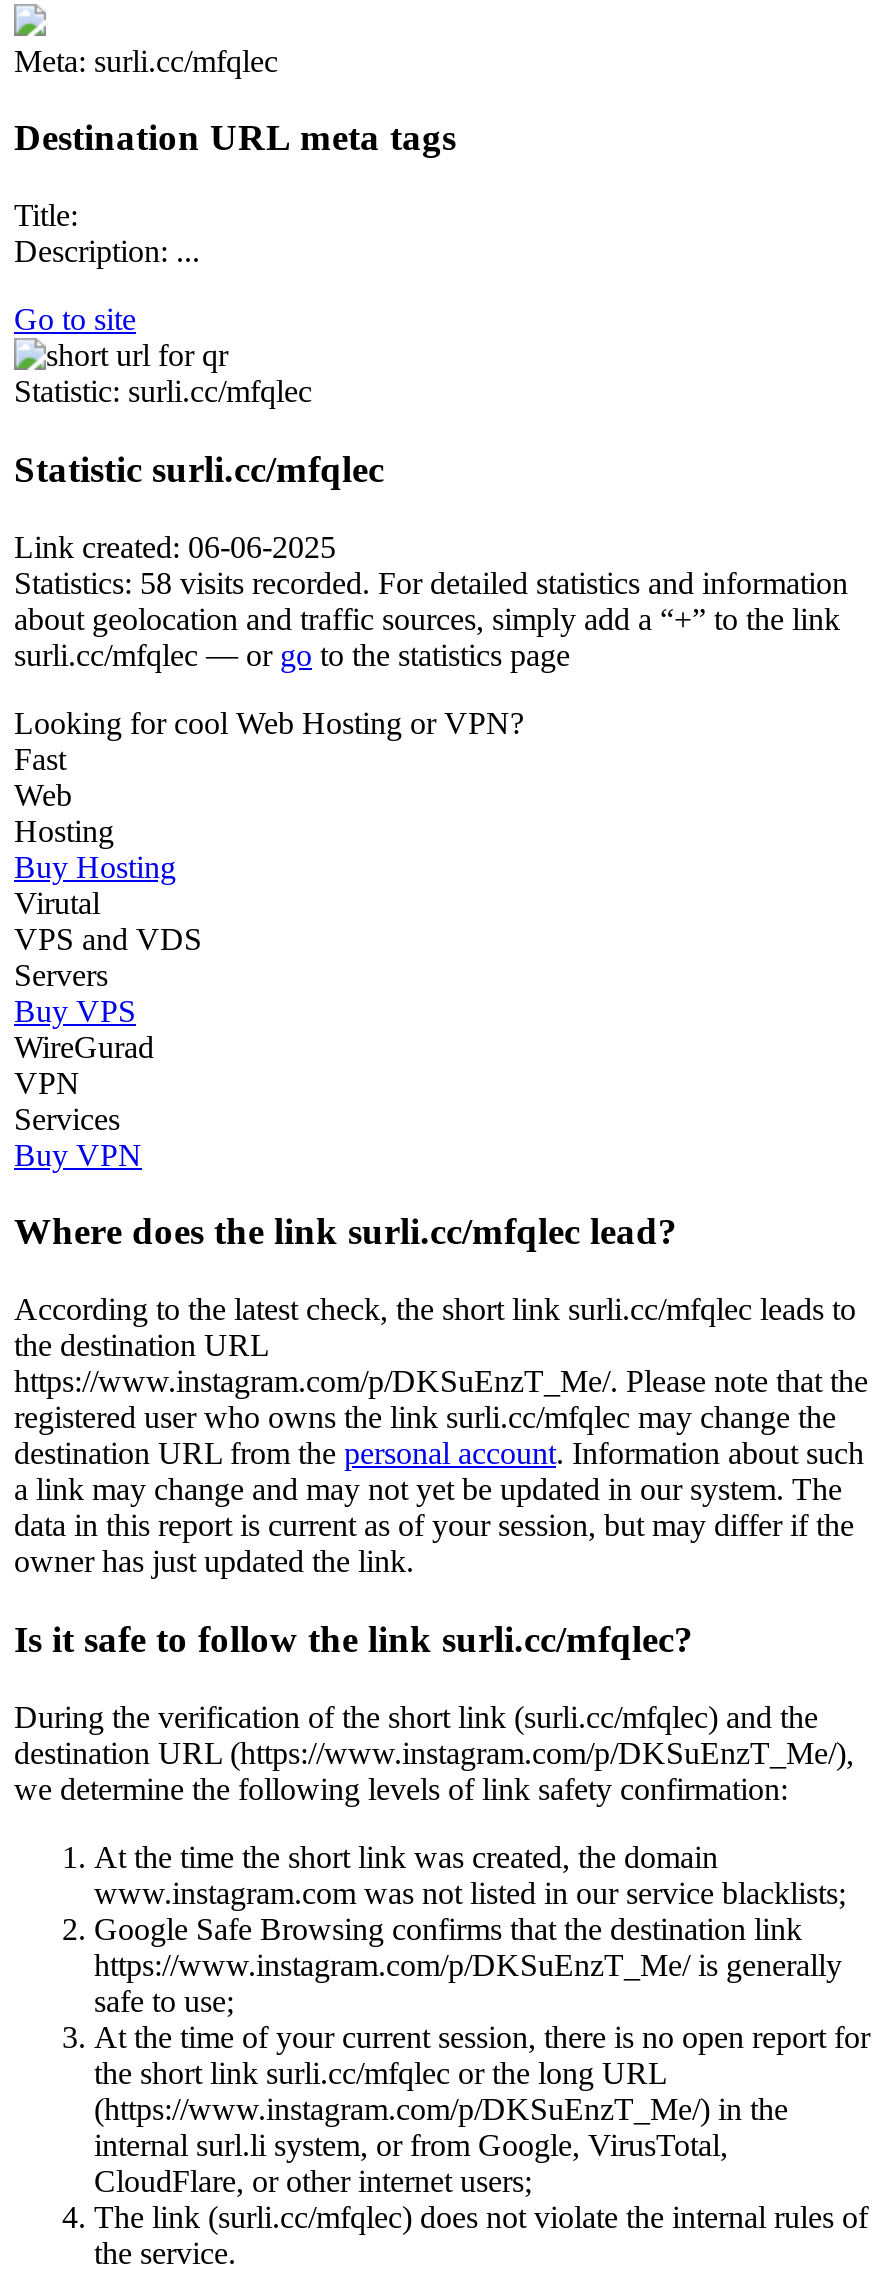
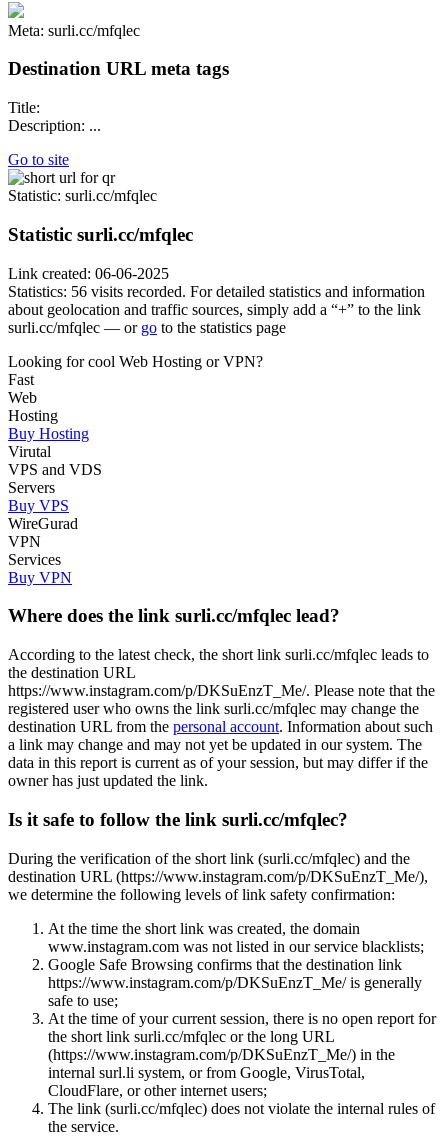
[14,565,848,599] Statistics: 58 visits recorded. For detailed statistics and information -> [8,283,425,300] Statistics: 56 visits recorded. For detailed statistics and information

